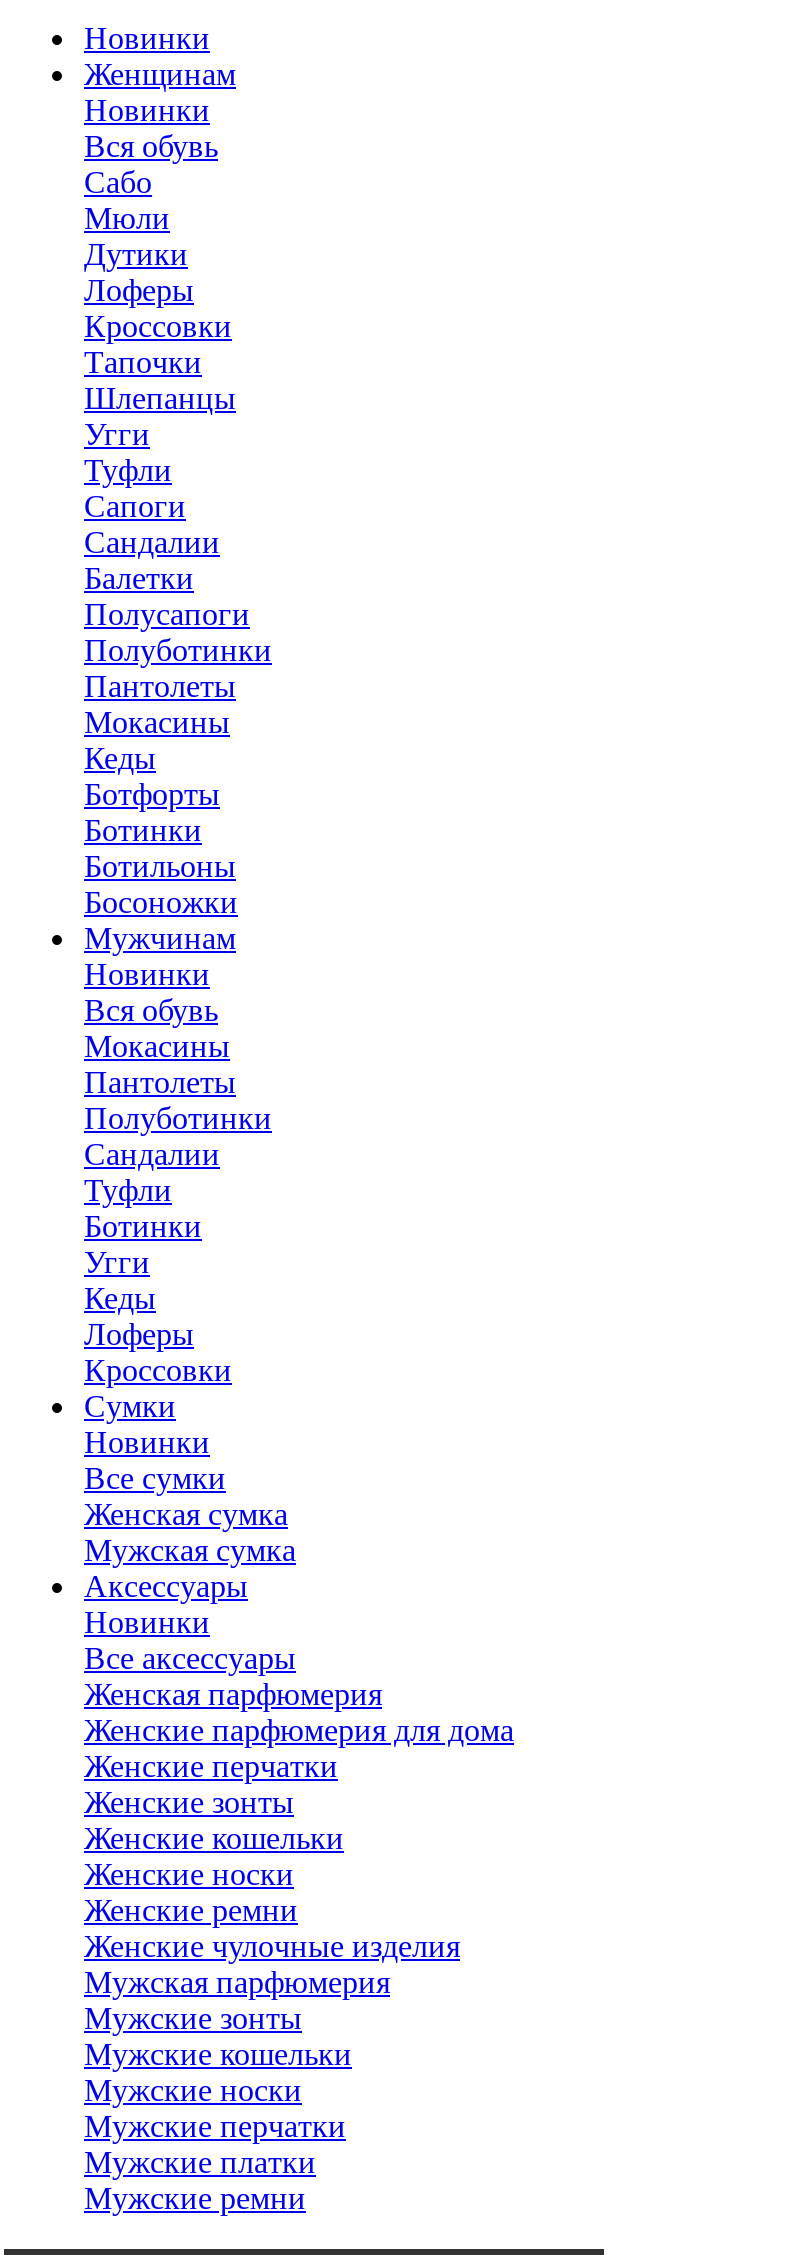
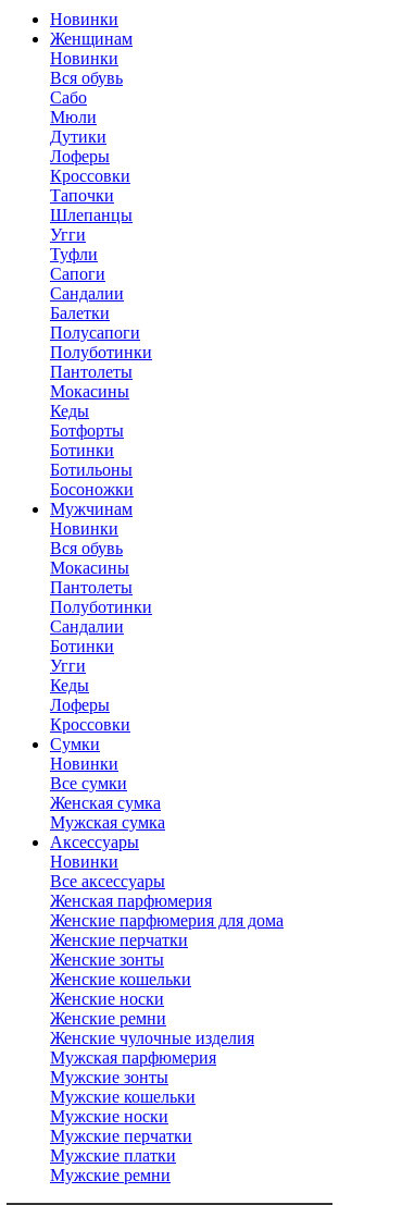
[84,1173,172,1207] Туфли -> none

